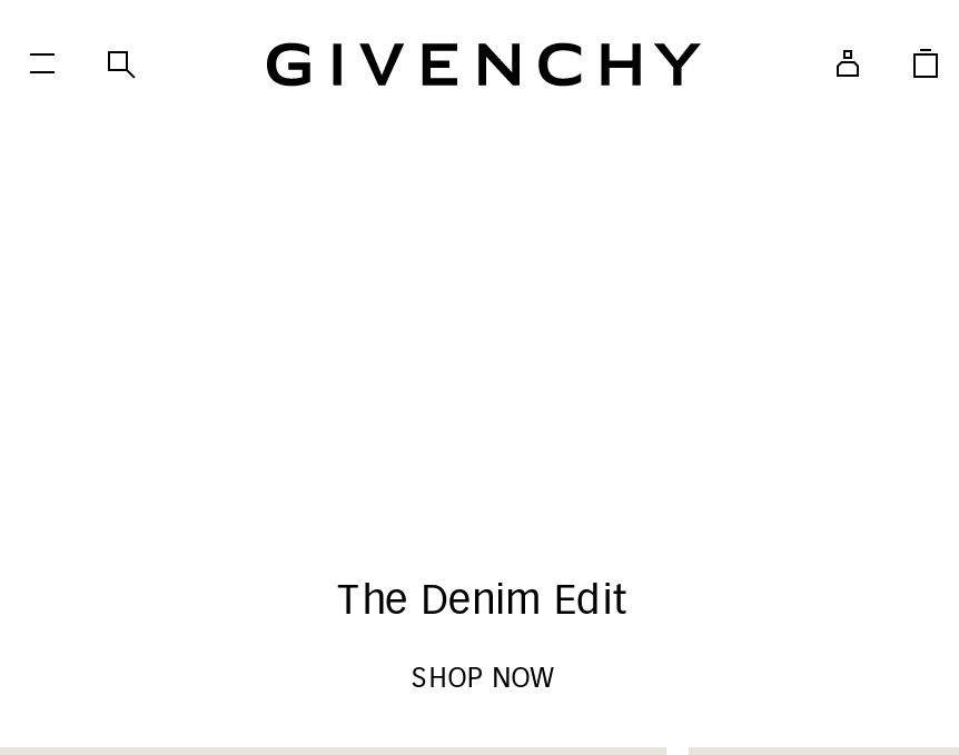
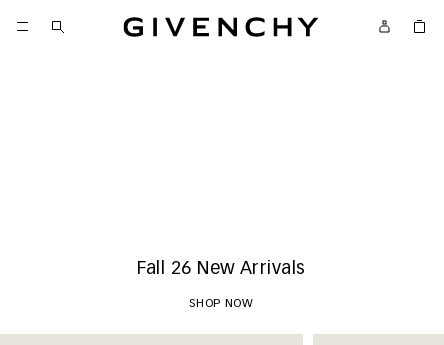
[337,583,631,623] The Denim Edit -> [136,260,305,278] Fall 26 New Arrivals

